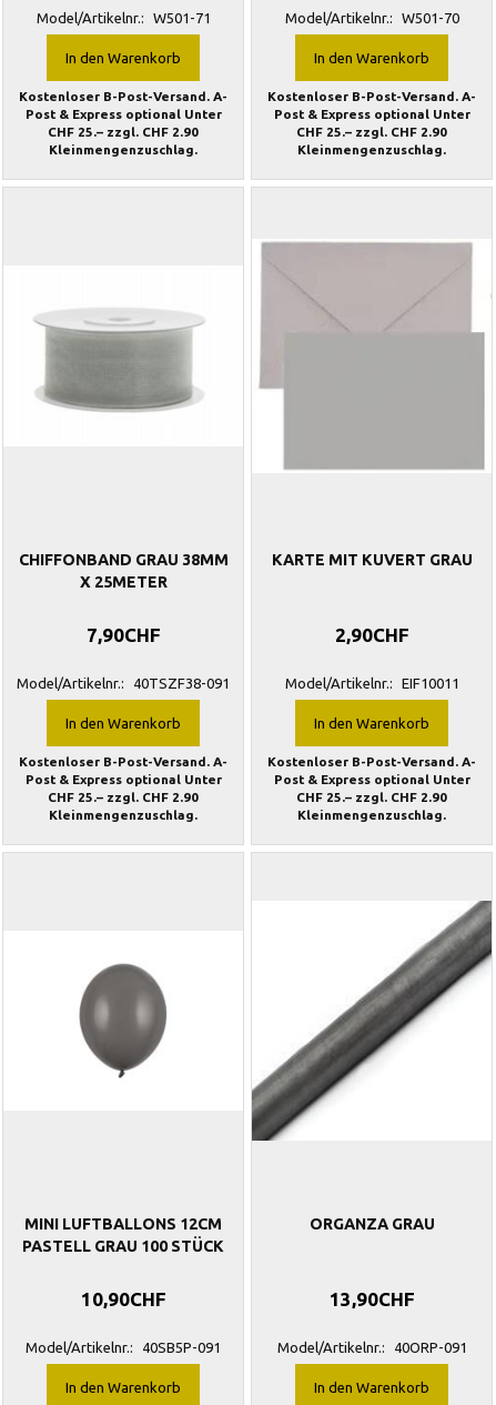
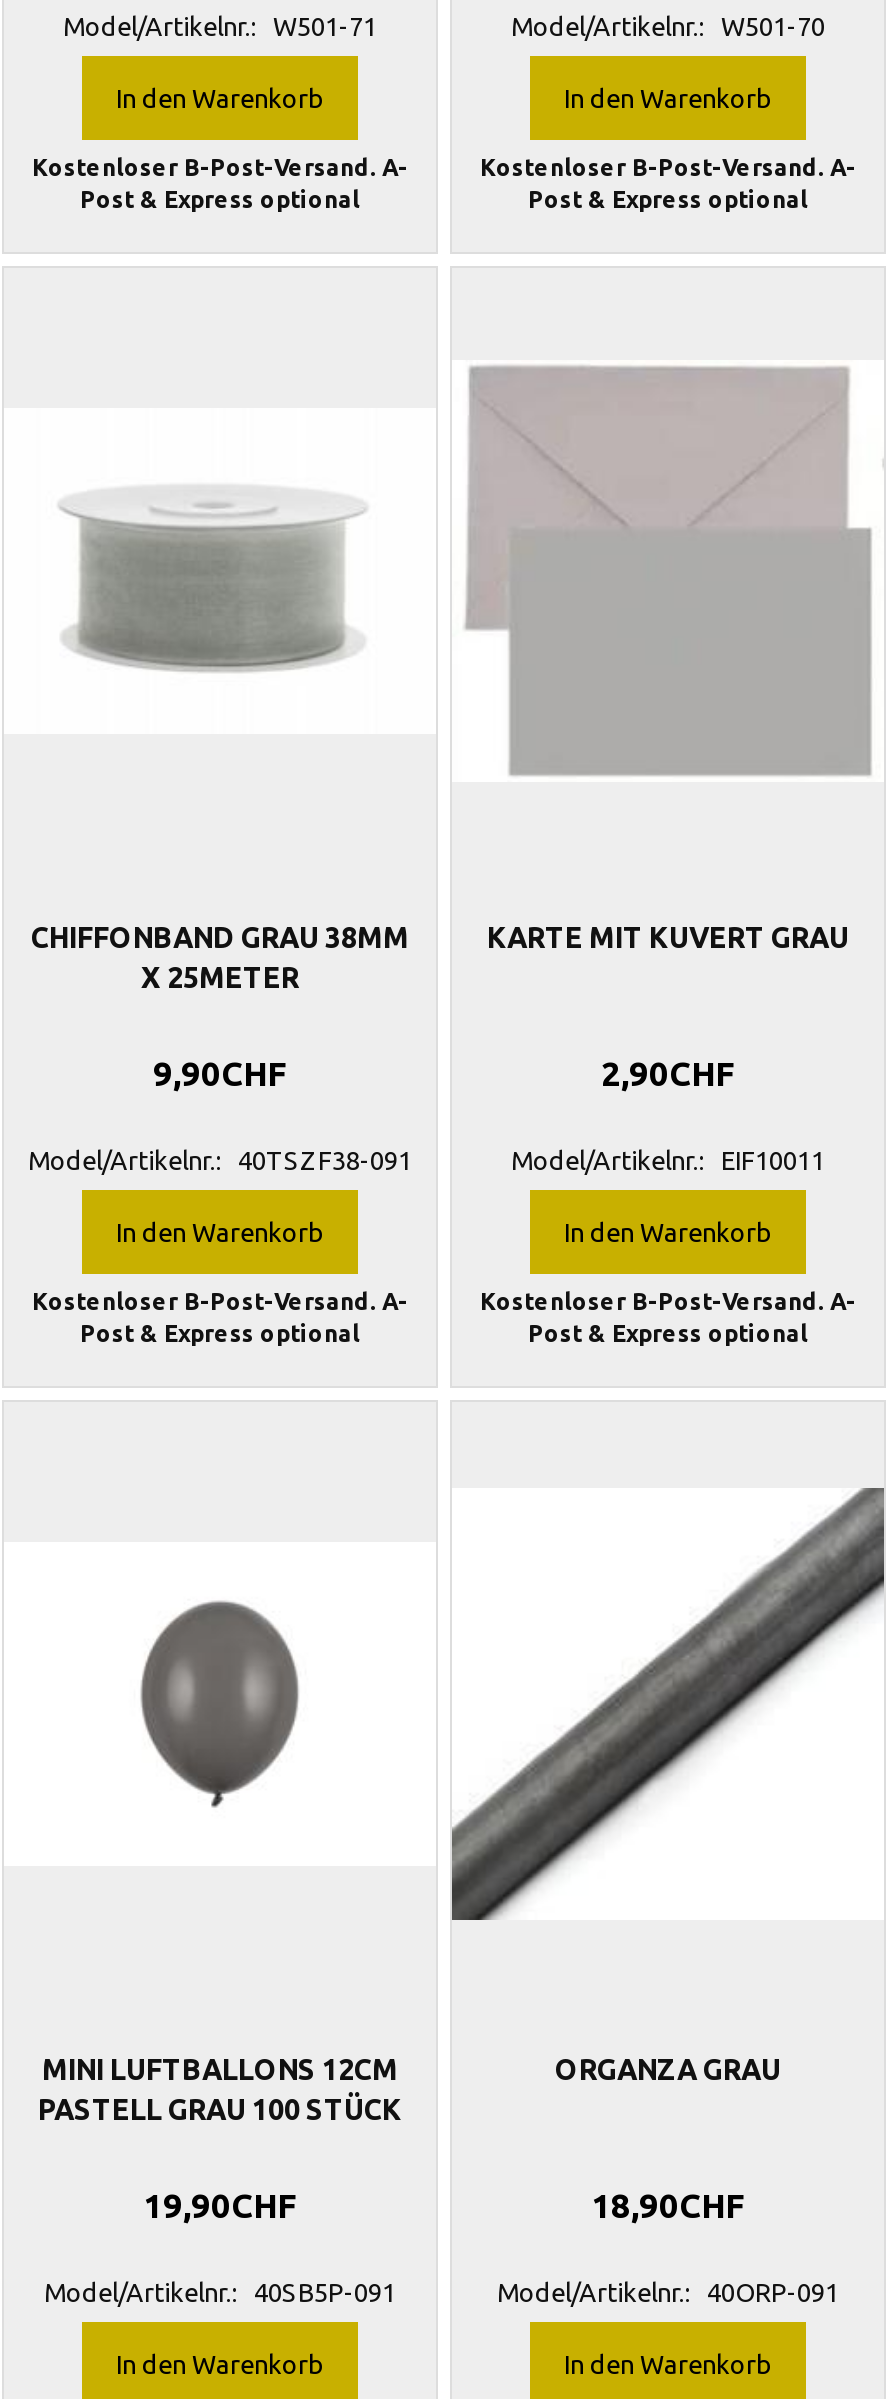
[25,107,221,157] Post & Express optional Unter | CHF 25.– zzgl. CHF 2.90 | Kleinmengenzuschlag. -> [80,186,360,212] Post & Express optional
[274,107,470,157] Post & Express optional Unter | CHF 25.– zzgl. CHF 2.90 | Kleinmengenzuschlag. -> [528,186,808,212] Post & Express optional
[86,624,160,645] 7,90CHF -> [153,1053,287,1091] 9,90CHF
[25,771,221,821] Post & Express optional Unter | CHF 25.– zzgl. CHF 2.90 | Kleinmengenzuschlag. -> [80,1319,360,1345] Post & Express optional
[274,771,470,821] Post & Express optional Unter | CHF 25.– zzgl. CHF 2.90 | Kleinmengenzuschlag. -> [528,1319,808,1345] Post & Express optional
[80,1288,166,1309] 10,90CHF -> [143,2186,297,2224] 19,90CHF
[329,1288,414,1309] 13,90CHF -> [591,2186,745,2224] 18,90CHF

